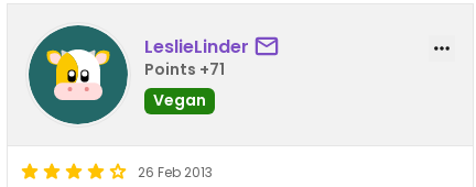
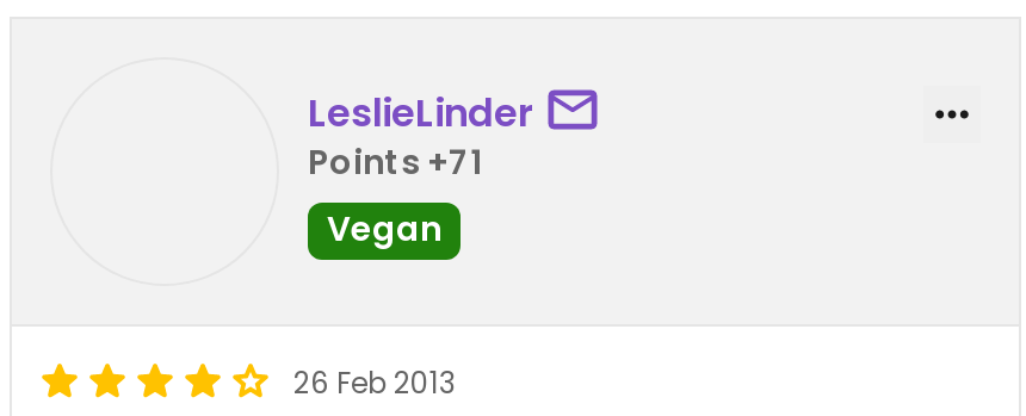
[28,24,129,125] [image] -> none

